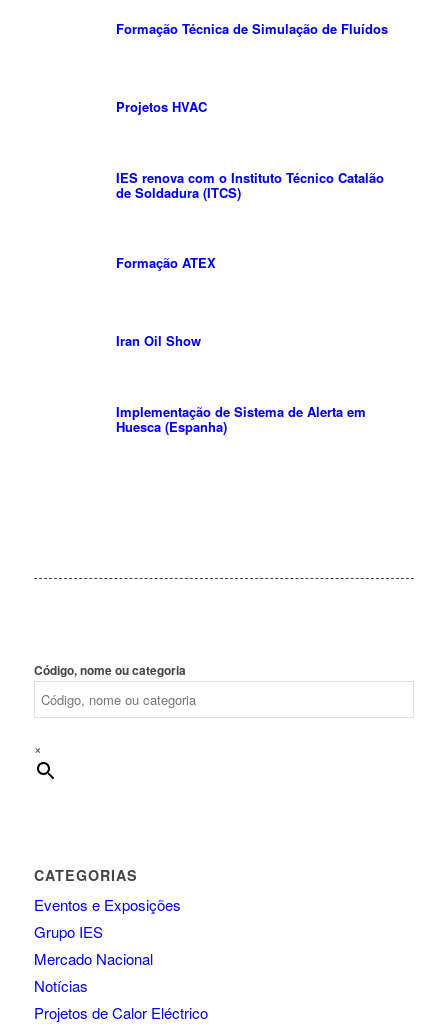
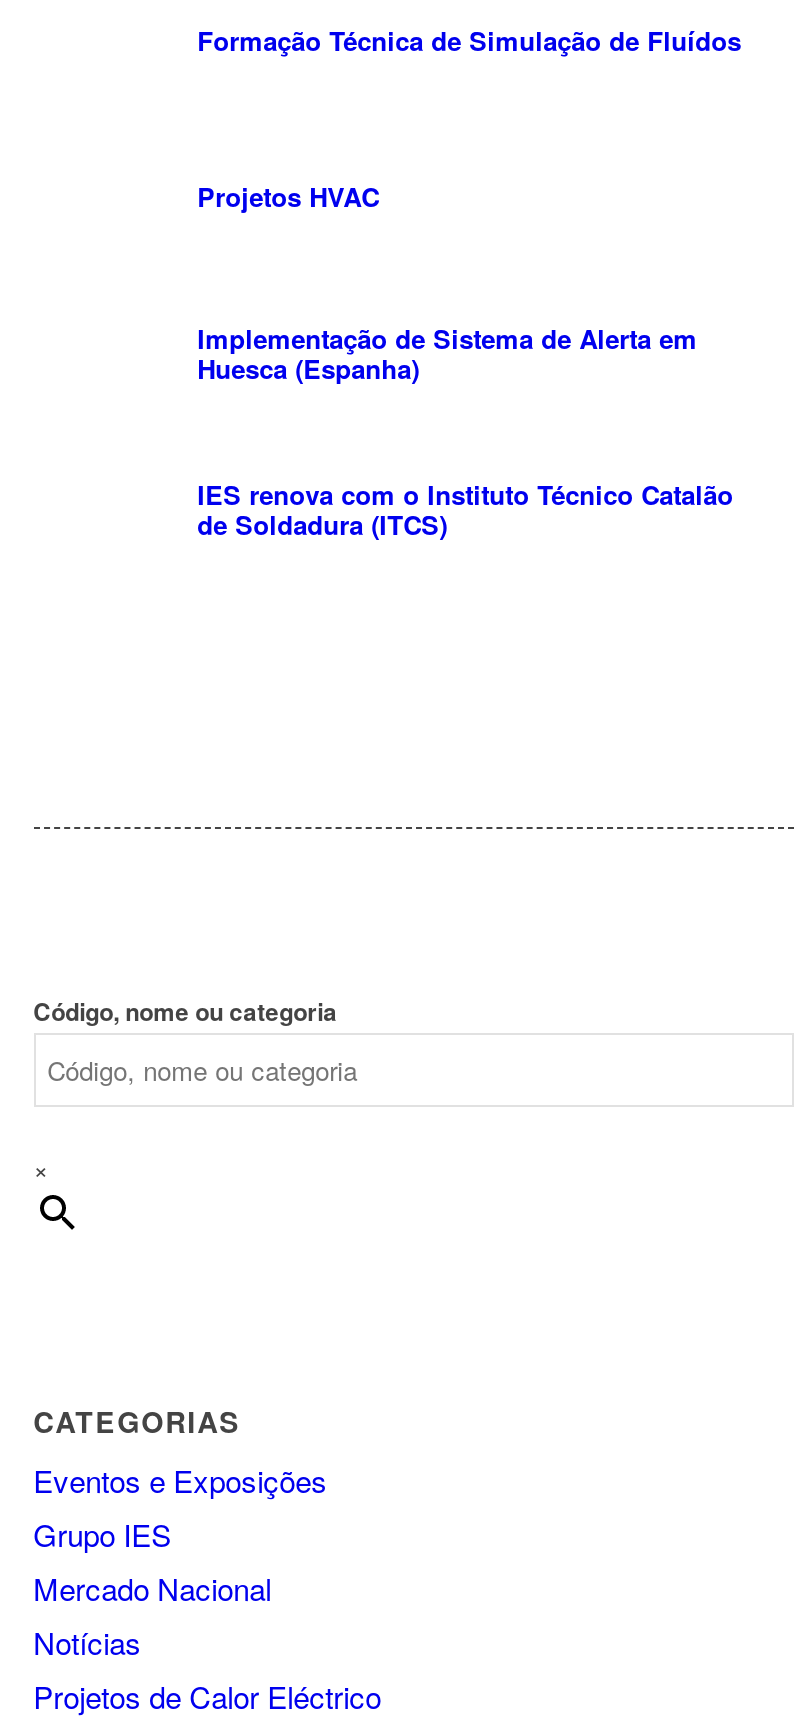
moved [116,168,384,202] -> [197,476,733,544]: IES renova com o Instituto Técnico Catalão | de Soldadura (ITCS)
[116,253,216,272] Formação ATEX -> none
[116,331,201,350] Iran Oil Show -> none
moved [116,402,366,436] -> [197,320,697,388]: Implementação de Sistema de Alerta em | Huesca (Espanha)

